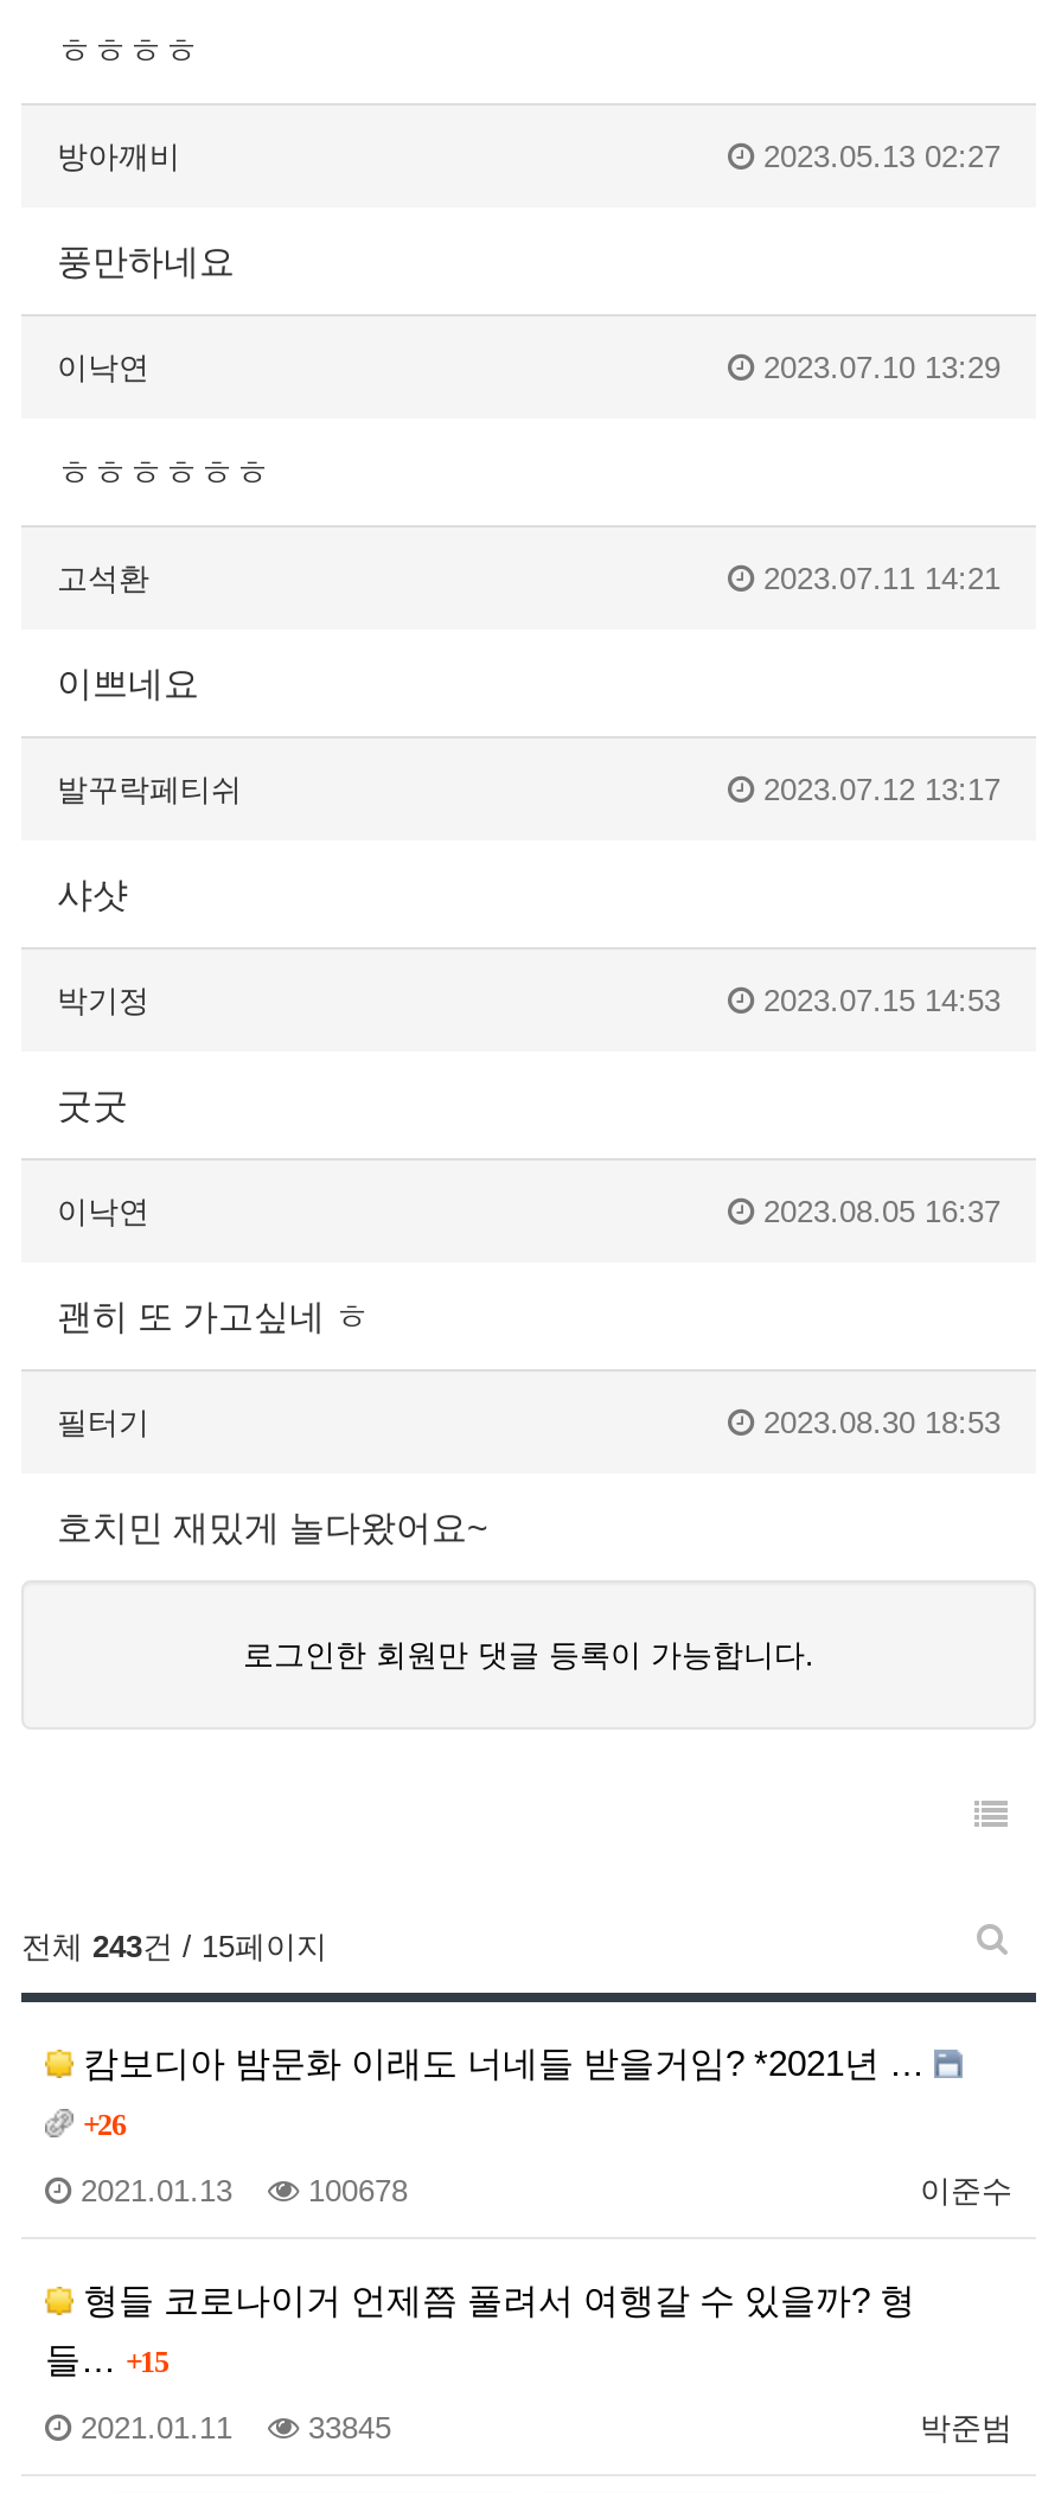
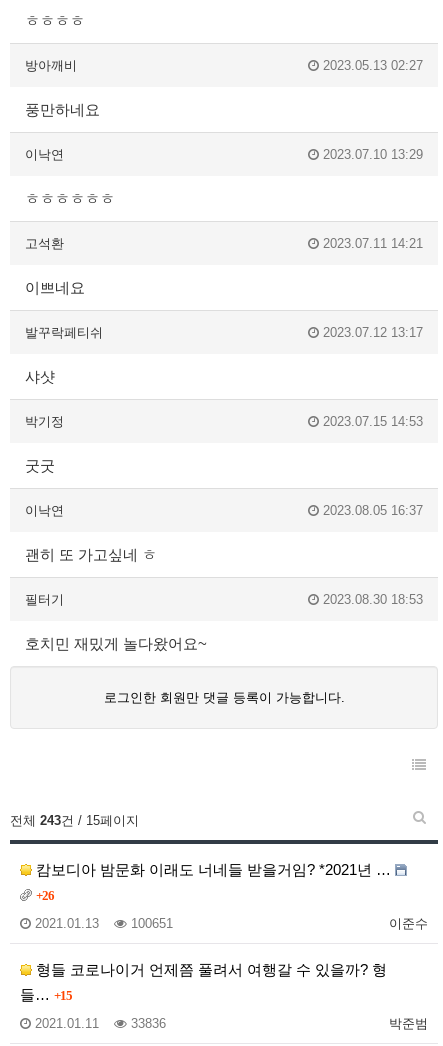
[308,2173,408,2208] 100678 -> [131,916,173,931] 100651
[308,2410,391,2445] 33845 -> [131,1016,166,1031] 33836

